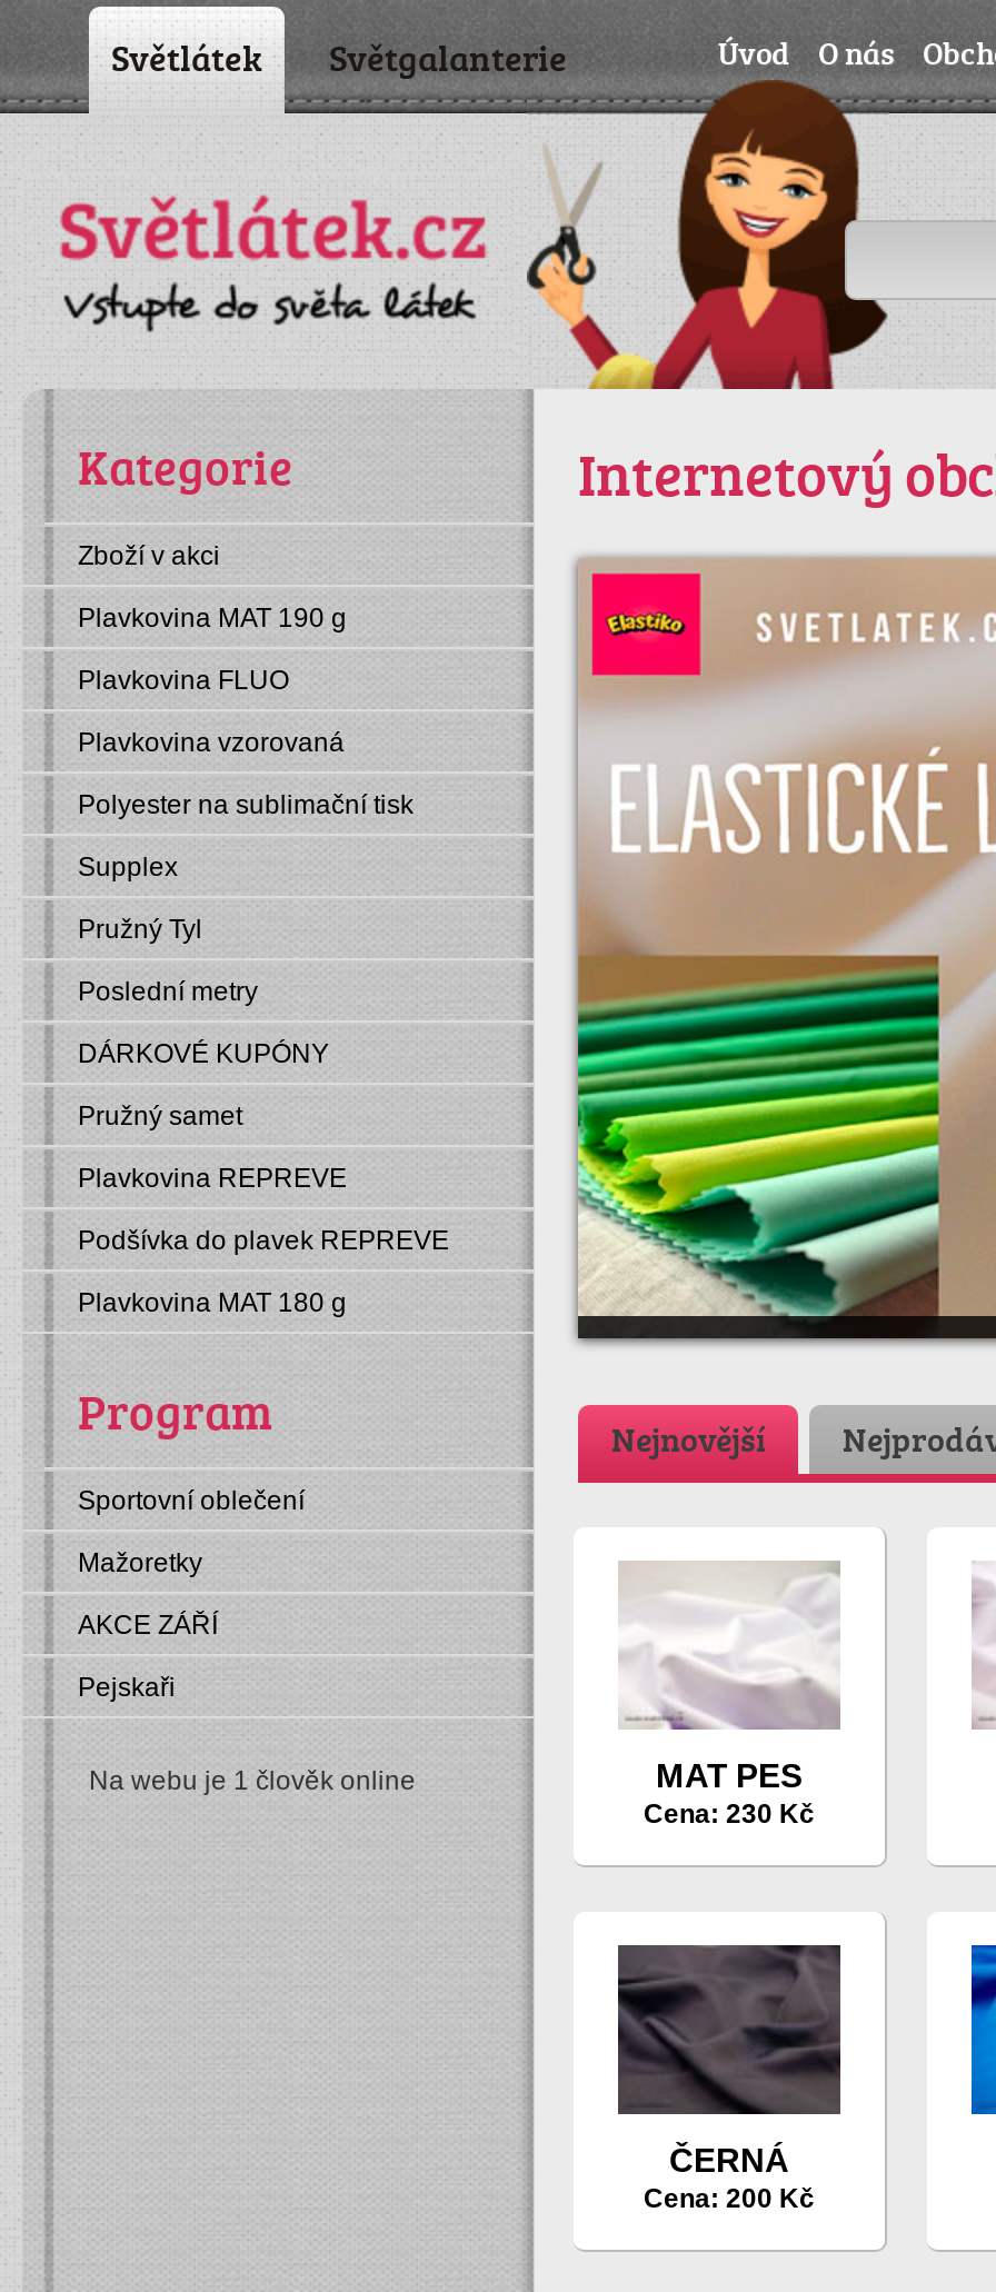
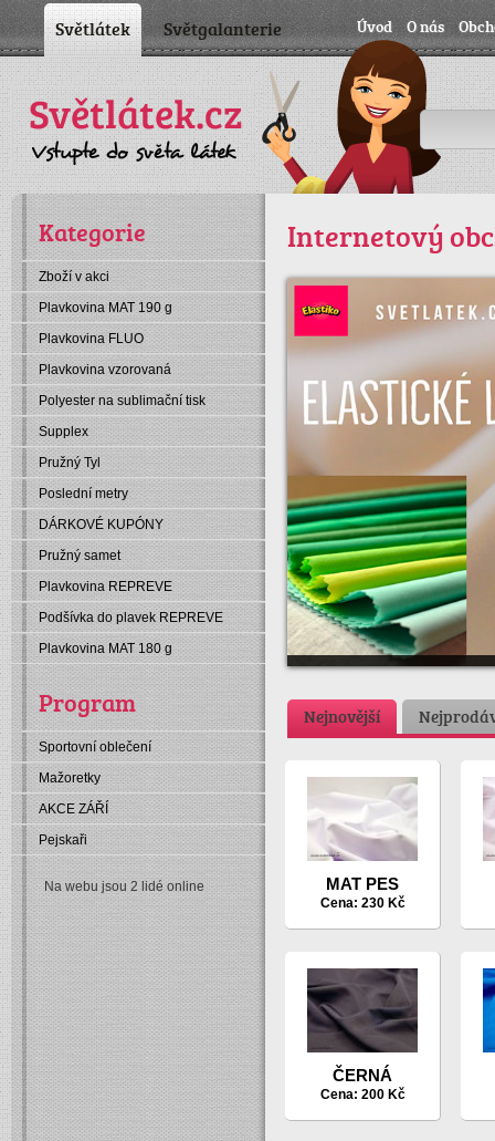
[89,1765,416,1796] Na webu je 1 člověk online -> [44,879,204,894] Na webu jsou 2 lidé online

